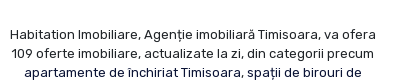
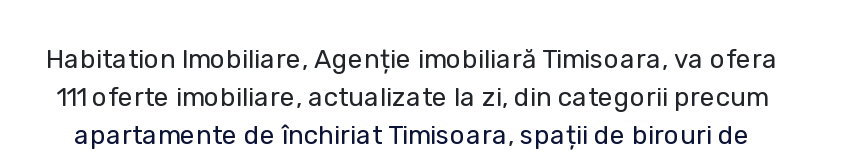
[12,46,374,61] 109 oferte imobiliare, actualizate la zi, din categorii precum -> [56,82,768,112] 111 oferte imobiliare, actualizate la zi, din categorii precum

